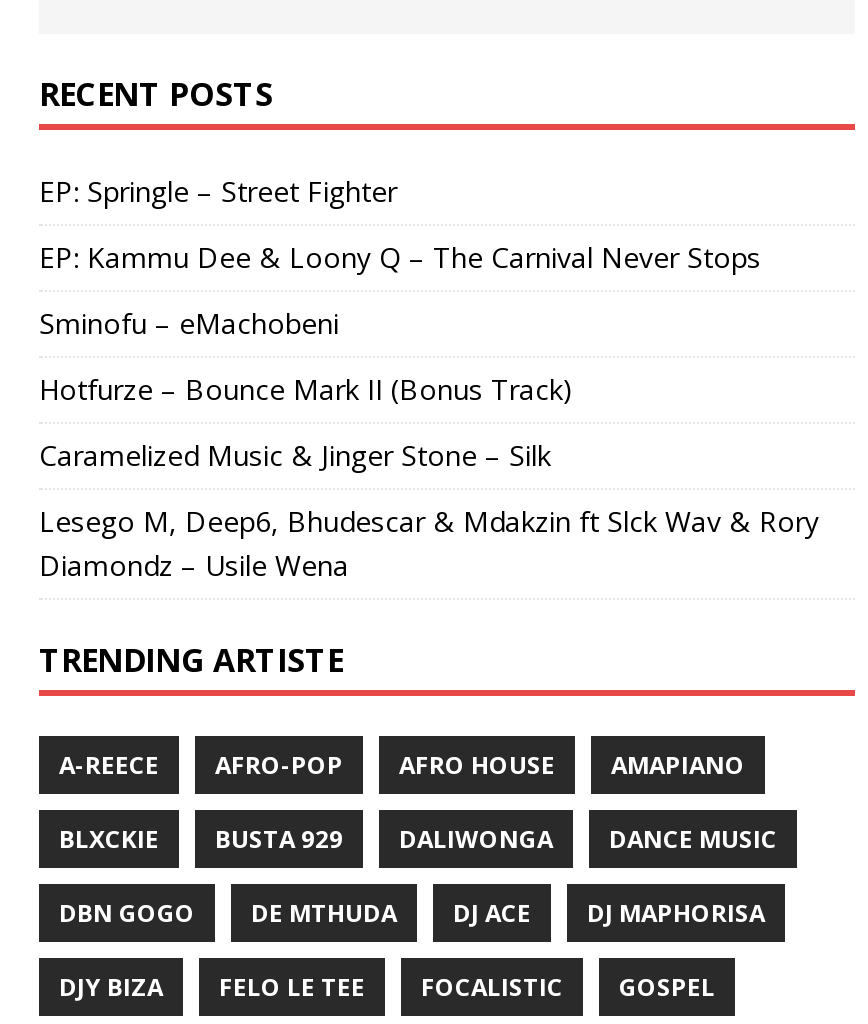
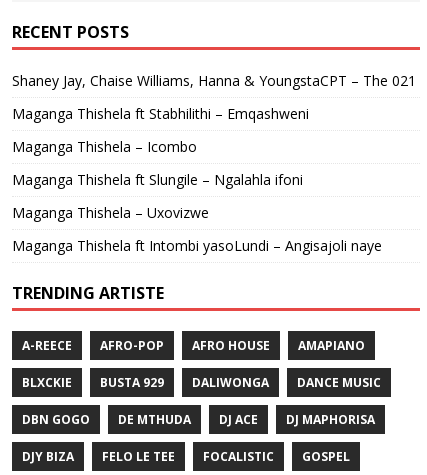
[39,172,397,210] EP: Springle – Street Fighter -> [12,71,416,90] Shaney Jay, Chaise Williams, Hanna & YoungstaCPT – The 021
[39,238,761,276] EP: Kammu Dee & Loony Q – The Carnival Never Stops -> [12,104,309,123] Maganga Thishela ft Stabhilithi – Emqashweni
[39,304,339,342] Sminofu – eMachobeni -> [12,137,197,156] Maganga Thishela – Icombo
[39,370,573,408] Hotfurze – Bounce Mark II (Bonus Track) -> [12,170,303,189] Maganga Thishela ft Slungile – Ngalahla ifoni
[39,436,551,474] Caramelized Music & Jinger Stone – Silk -> [12,203,209,222] Maganga Thishela – Uxovizwe
[39,502,819,584] Lesego M, Deep6, Bhudescar & Mdakzin ft Slck Wav & Rory | Diamondz – Usile Wena -> [12,236,382,255] Maganga Thishela ft Intombi yasoLundi – Angisajoli naye

